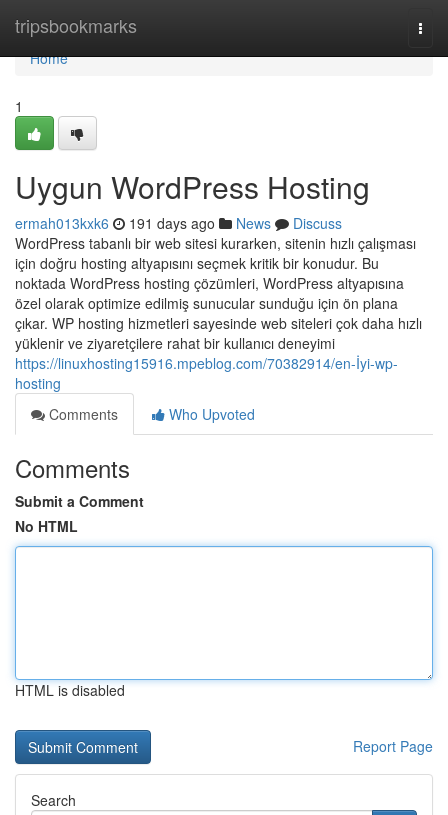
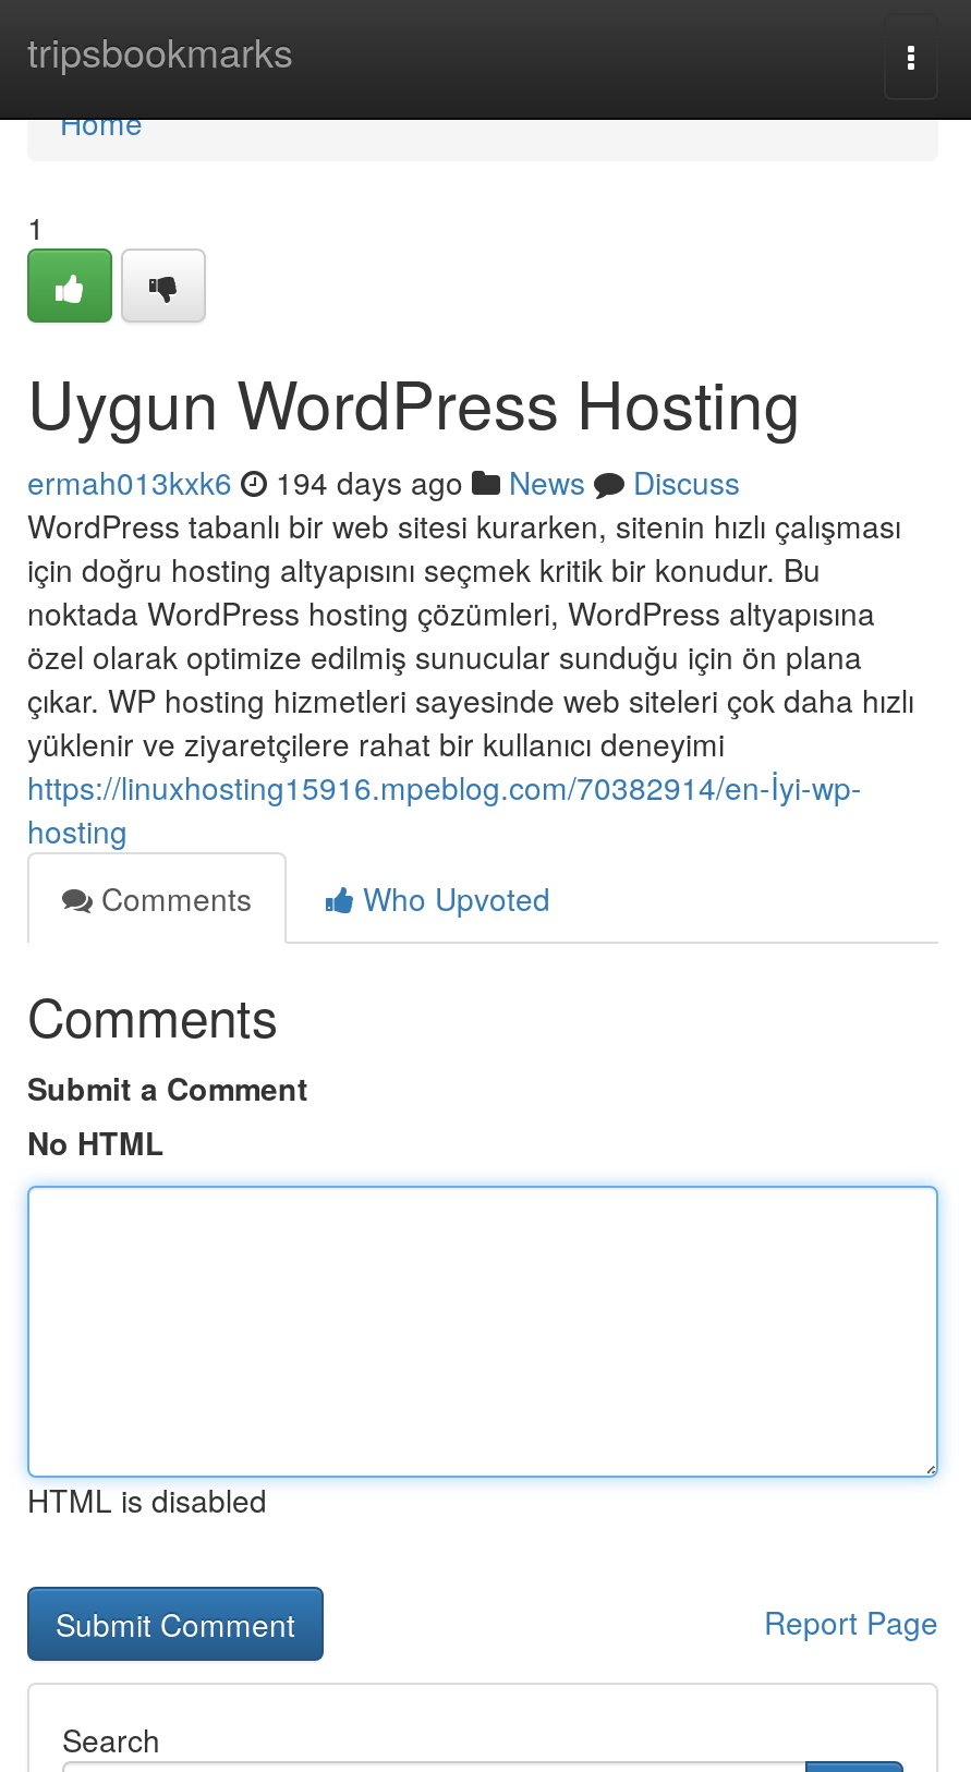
[15,213,342,233] ermah013kxk6 191 days ago News Discuss -> [27,460,740,503] ermah013kxk6 194 days ago News Discuss

